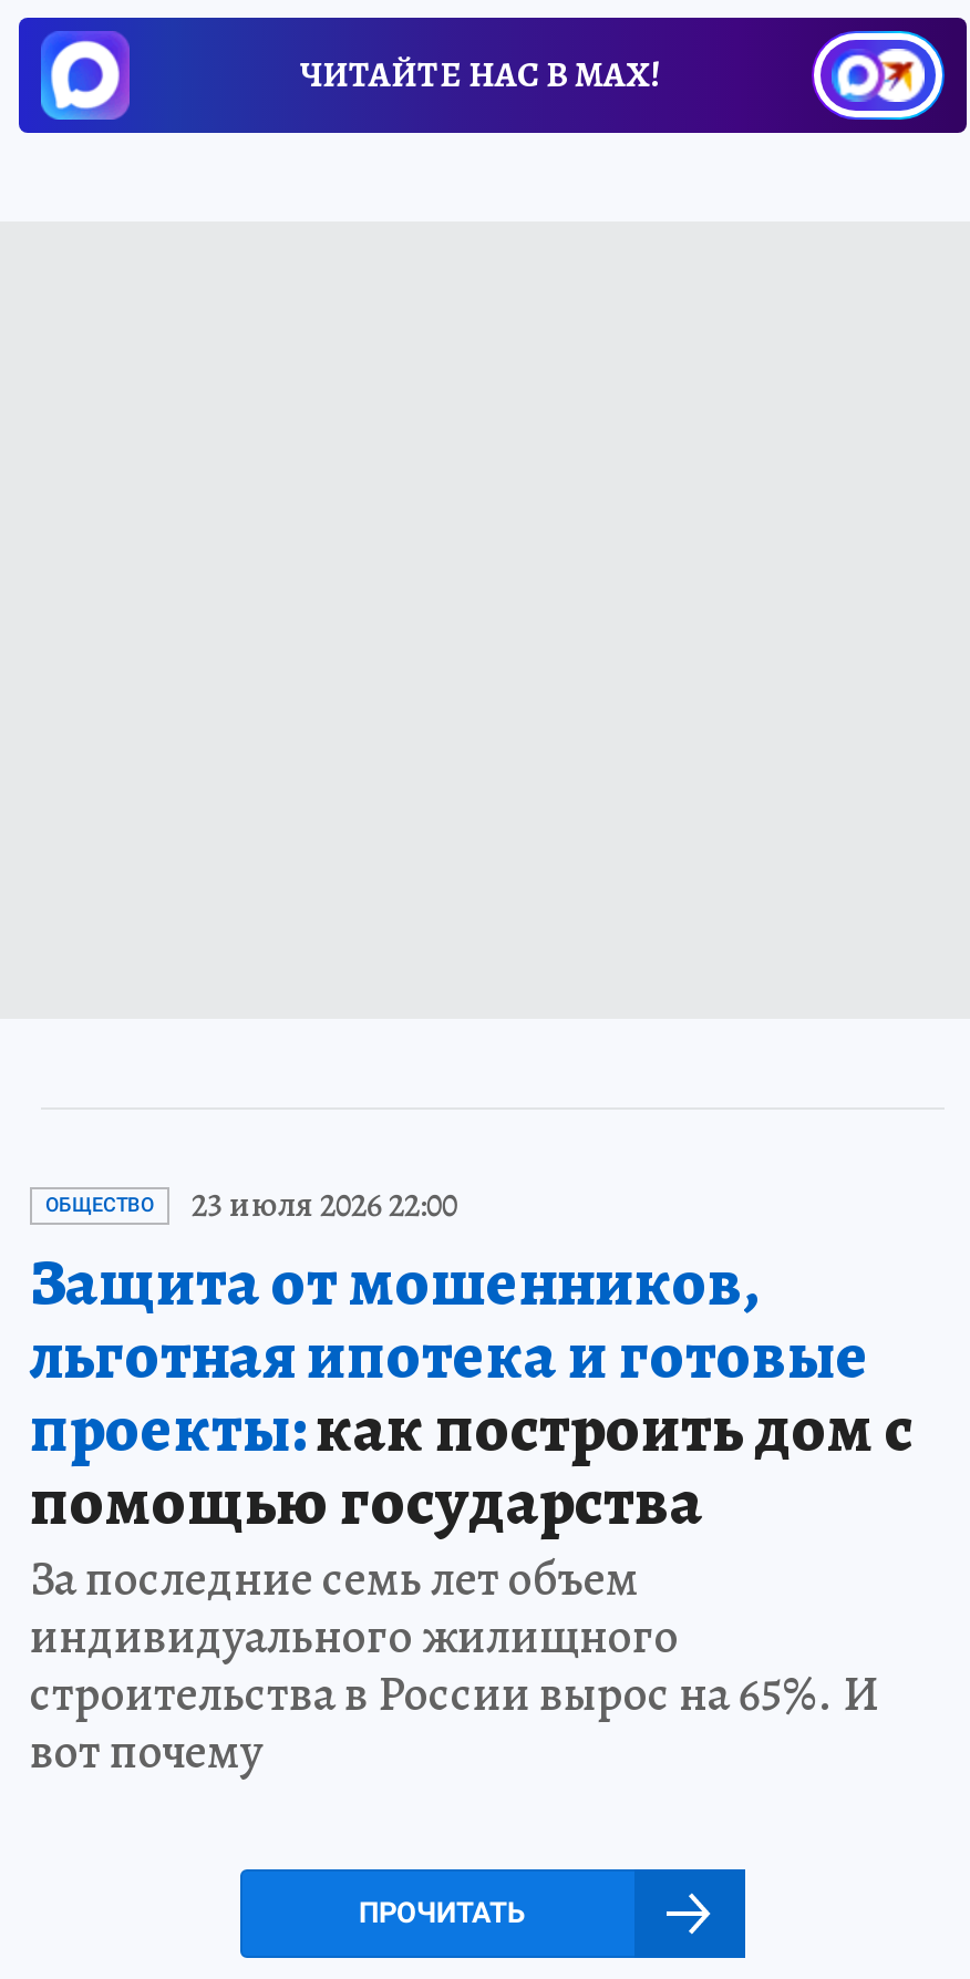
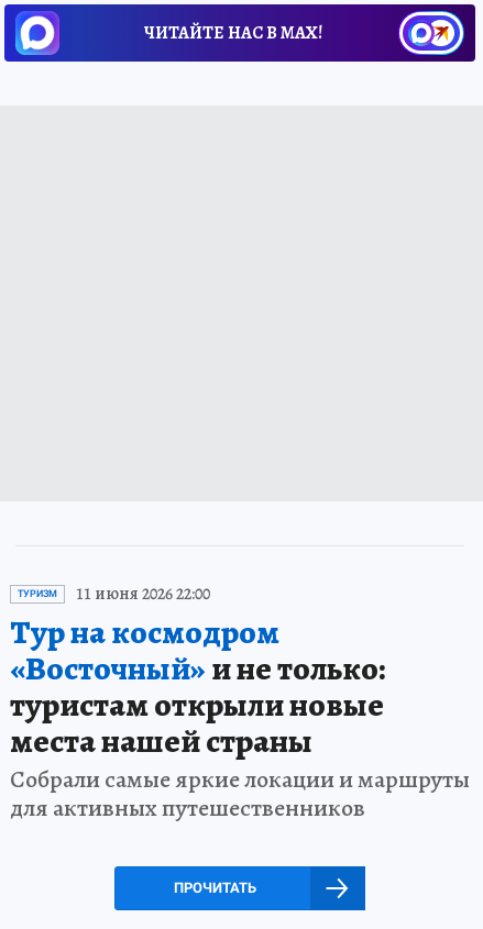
[30,1181,914,1786] ОБЩЕСТВО | 23 июля 2026 22:00 | Защита от мошенников, | льготная ипотека и готовые | проекты:как построить дом с | помощью государства | За последние семь лет объем | индивидуального жилищного | строительства в России вырос на 65%. И | вот почему -> [10,582,470,825] ТУРИЗМ | 11 июня 2026 22:00 | Тур на космодром | «Восточный»и не только: | туристам открыли новые | места нашей страны | Собрали самые яркие локации и маршруты | для активных путешественников

